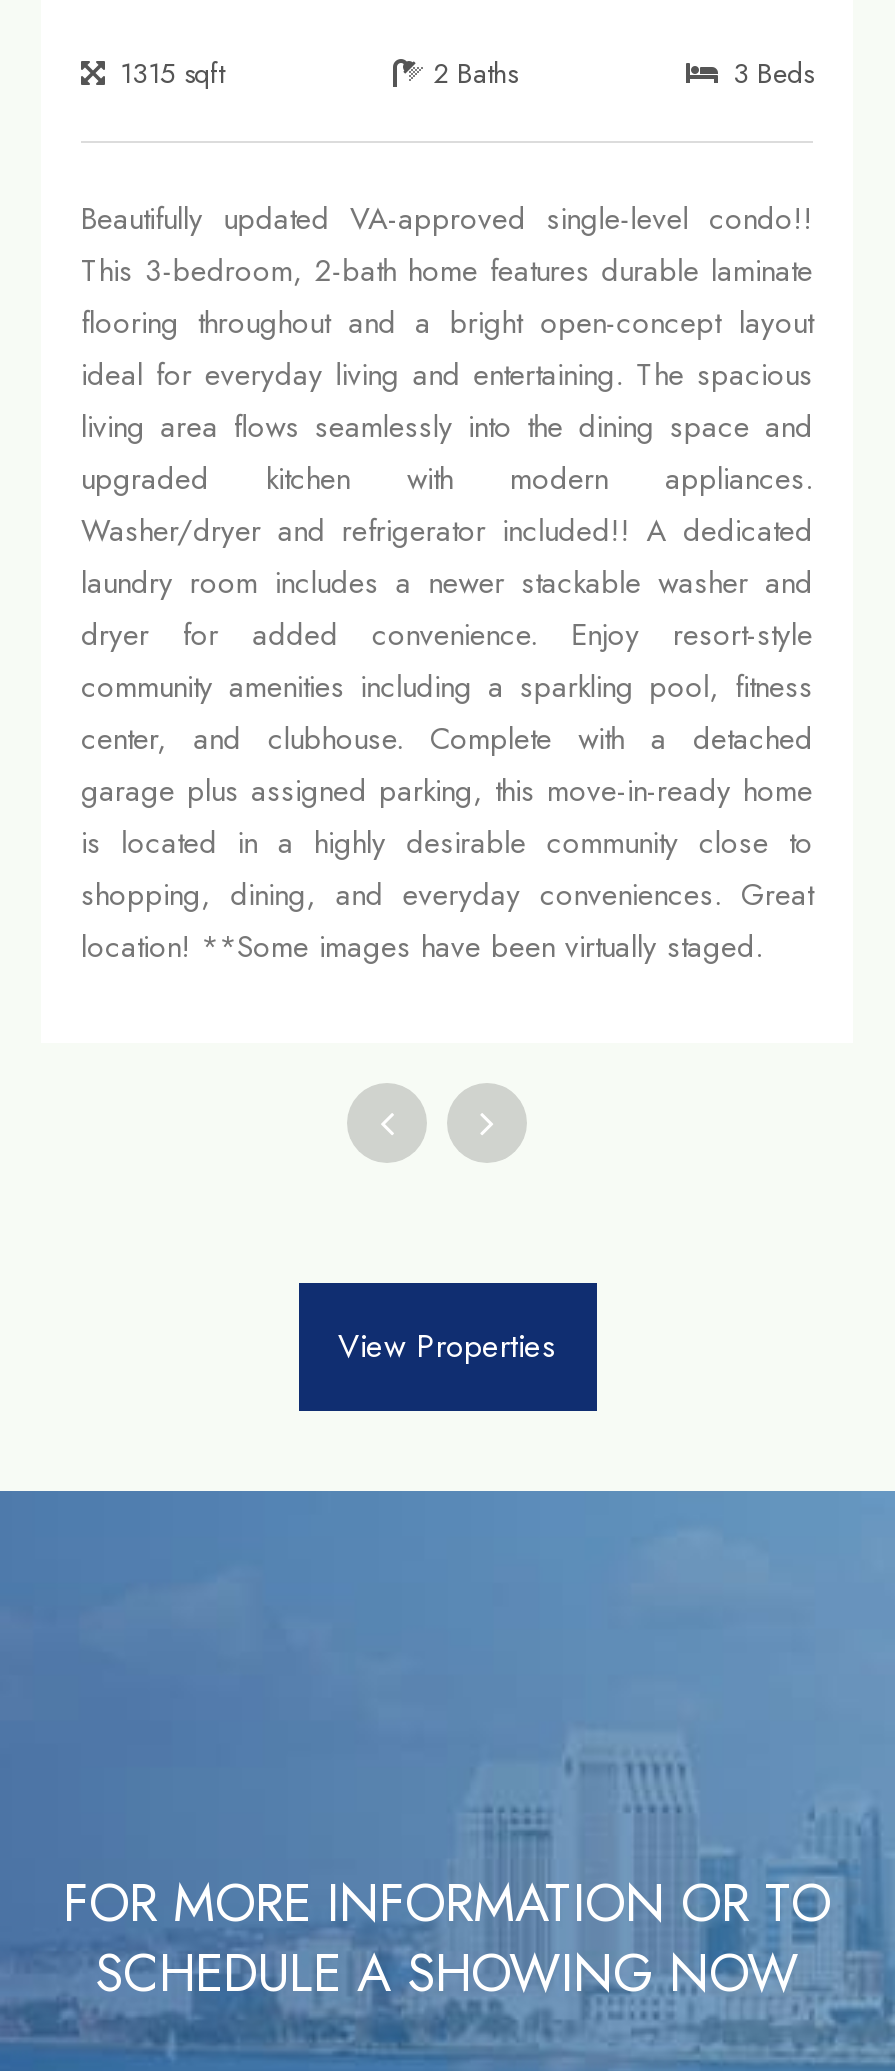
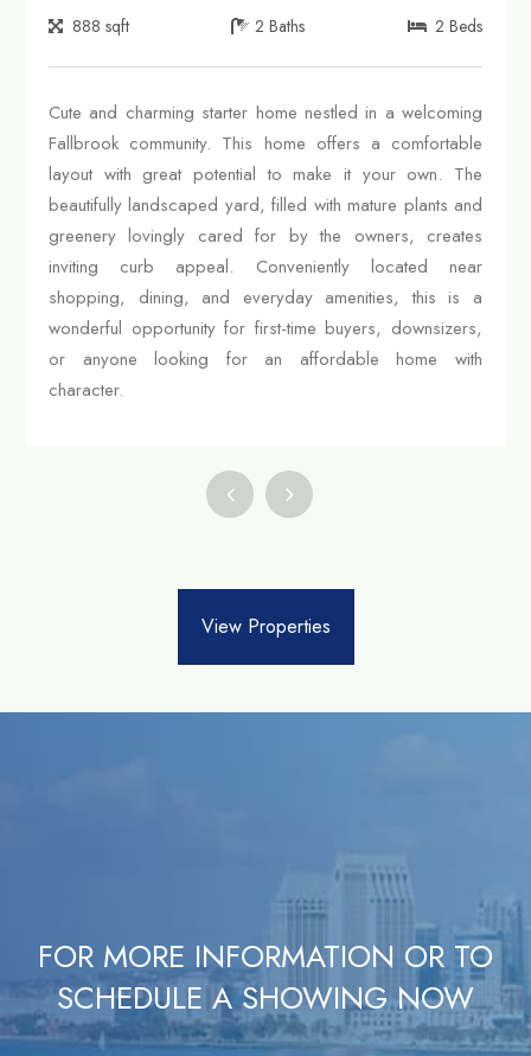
[120,53,224,93] 1315 sqft -> [72,14,129,38] 888 sqft
[733,53,813,93] 3 Beds -> [435,14,482,38] 2 Beds
[81,197,813,969] Beautifully updated VA-approved single-level condo!! | This 3-bedroom, 2-bath home features durable laminate | flooring throughout and a bright open-concept layout | ideal for everyday living and entertaining. The spacious | living area flows seamlessly into the dining space and | upgraded kitchen with modern appliances. | Washer/dryer and refrigerator included!! A dedicated | laundry room includes a newer stackable washer and | dryer for added convenience. Enjoy resort-style | community amenities including a sparkling pool, fitness | center, and clubhouse. Complete with a detached | garage plus assigned parking, this move-in-ready home | is located in a highly desirable community close to | shopping, dining, and everyday conveniences. Great | location! **Some images have been virtually staged. -> [49,99,482,403] Cute and charming starter home nestled in a welcoming | Fallbrook community. This home offers a comfortable | layout with great potential to make it your own. The | beautifully landscaped yard, filled with mature plants and | greenery lovingly cared for by the owners, creates | inviting curb appeal. Conveniently located near | shopping, dining, and everyday amenities, this is a | wonderful opportunity for first-time buyers, downsizers, | or anyone looking for an affordable home with | character.

